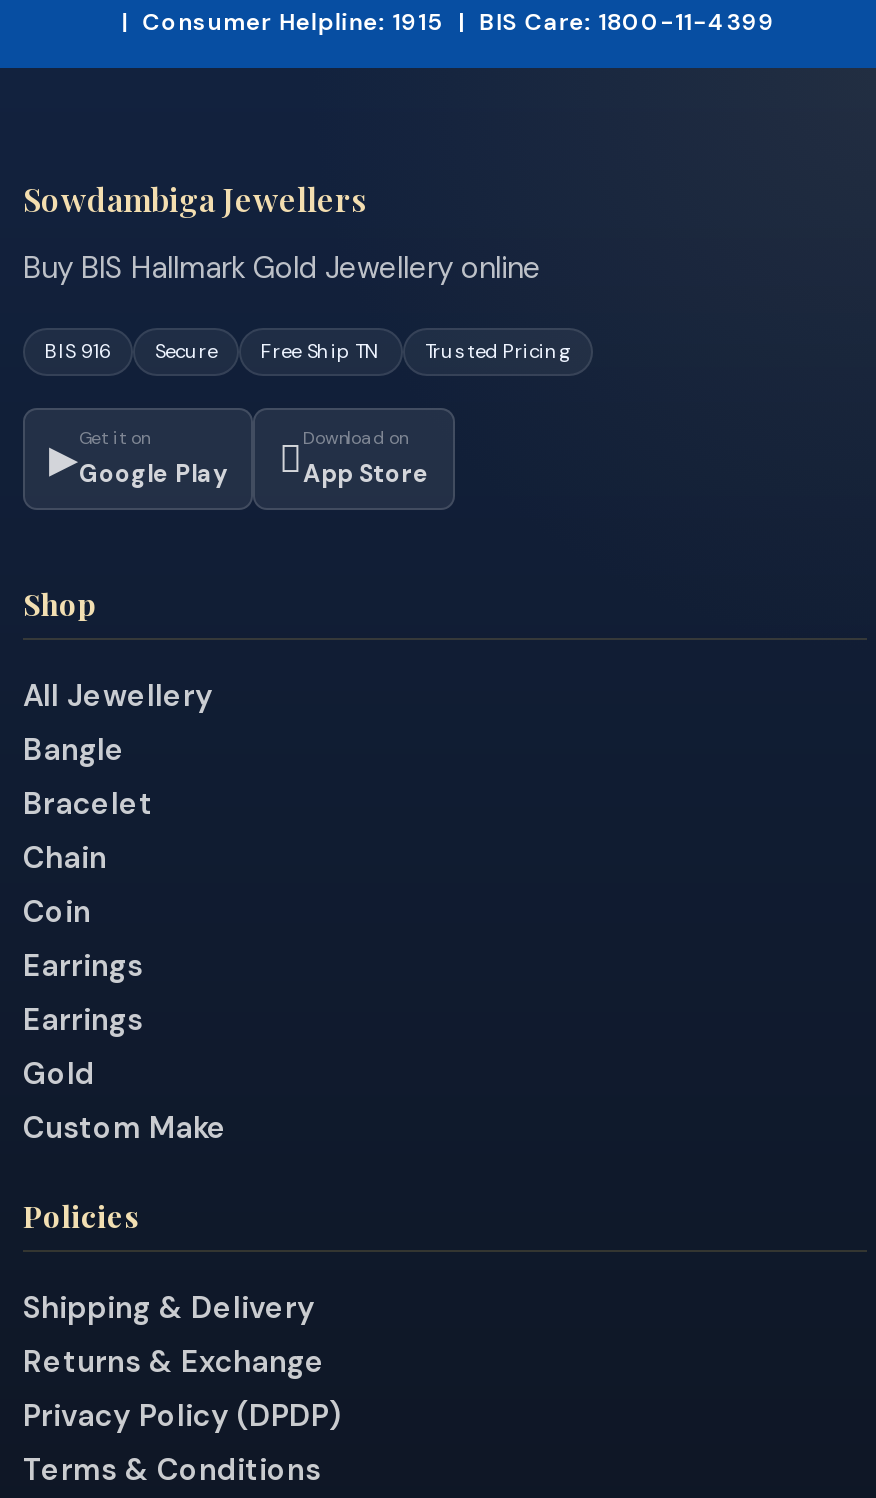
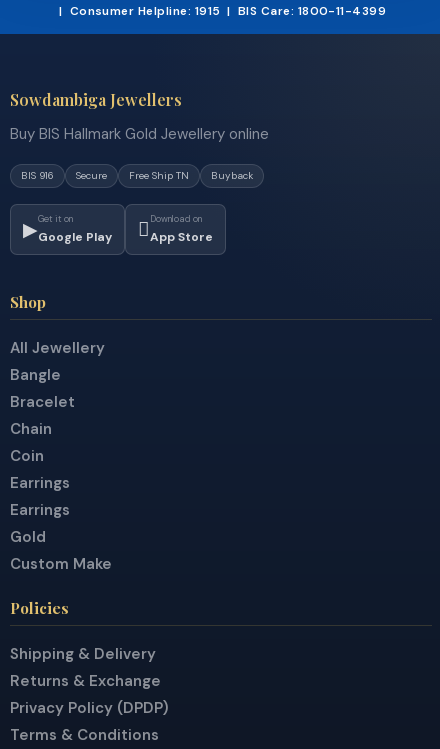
[425,338,571,364] Trusted Pricing -> [211,169,253,182] Buyback

